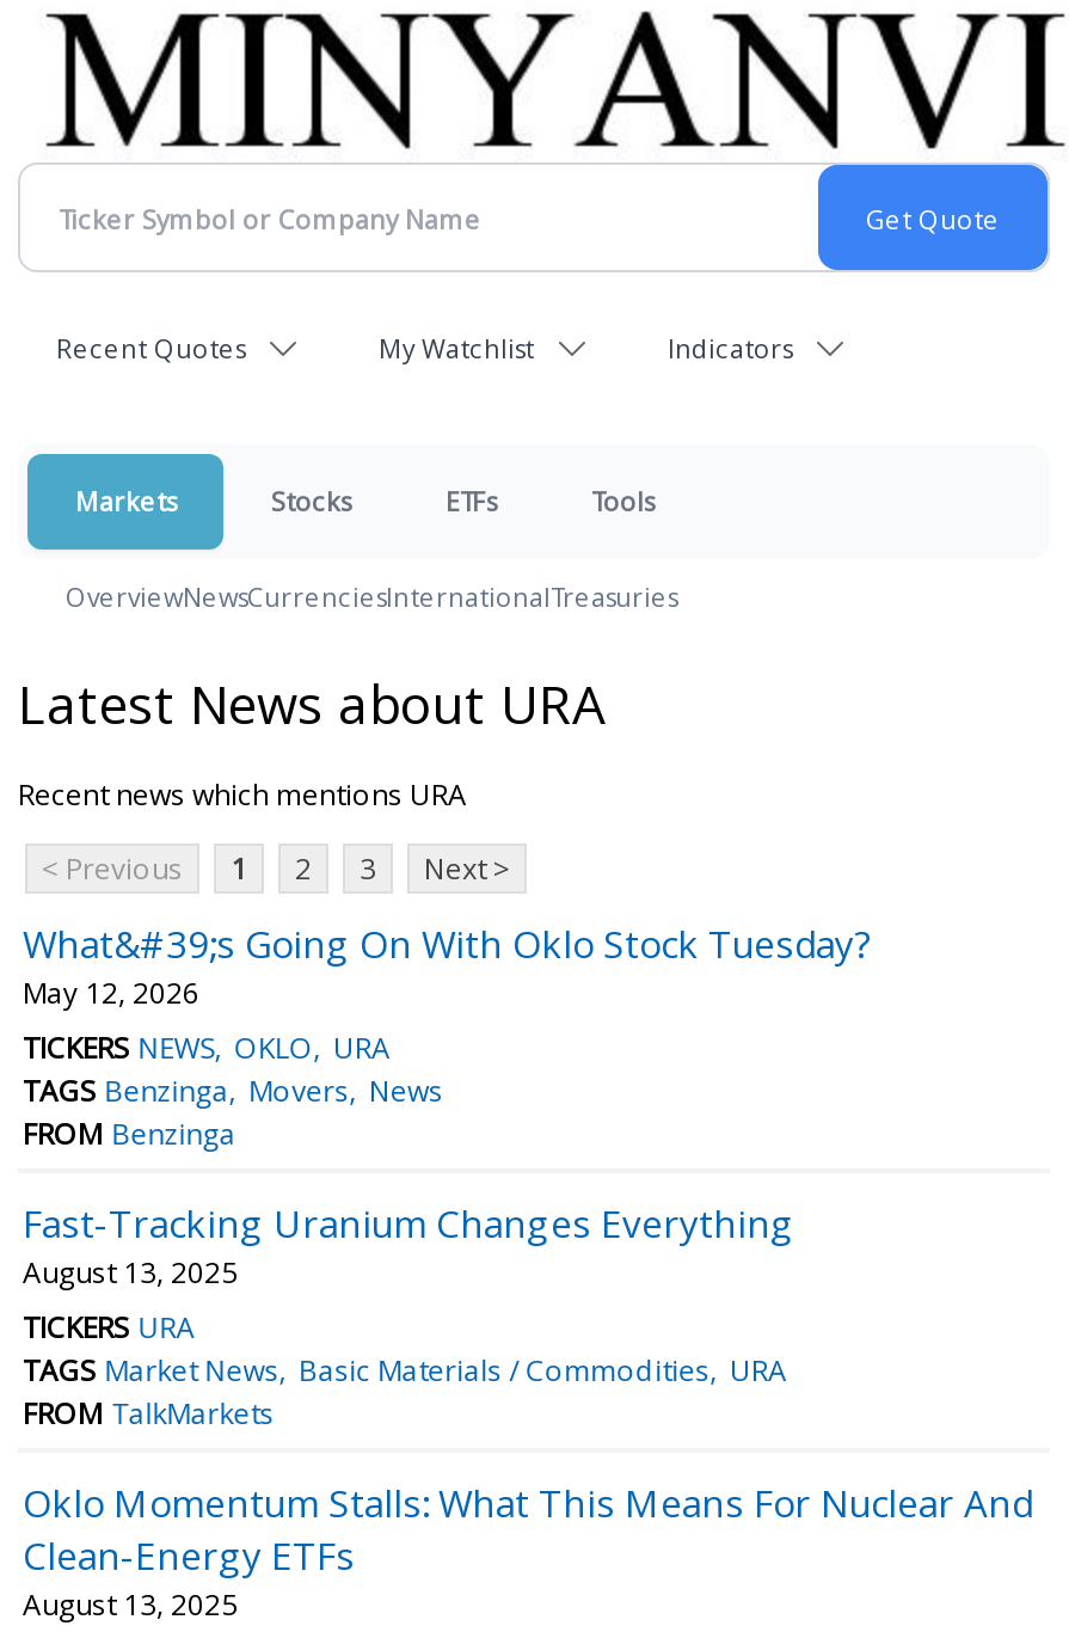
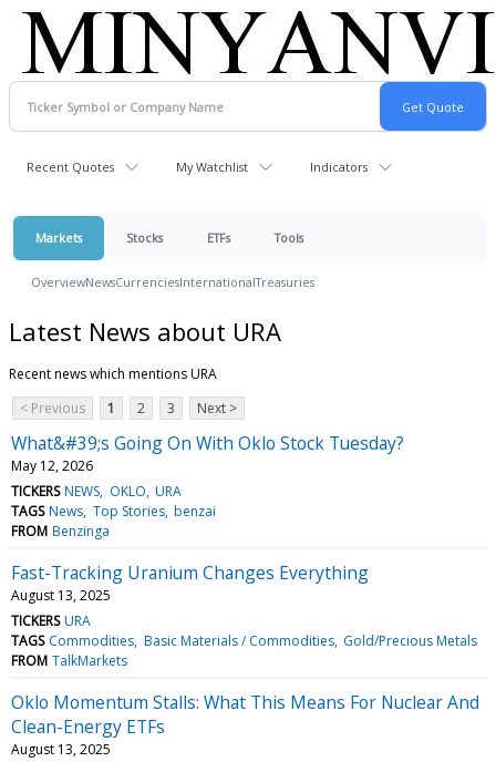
[23,1070,443,1111] TAGS Benzinga Movers News -> [11,502,216,520] TAGS News Top Stories benzai
[23,1350,787,1390] TAGS Market News Basic Materials / Commodities URA -> [11,631,477,650] TAGS Commodities Basic Materials / Commodities Gold/Precious Metals

